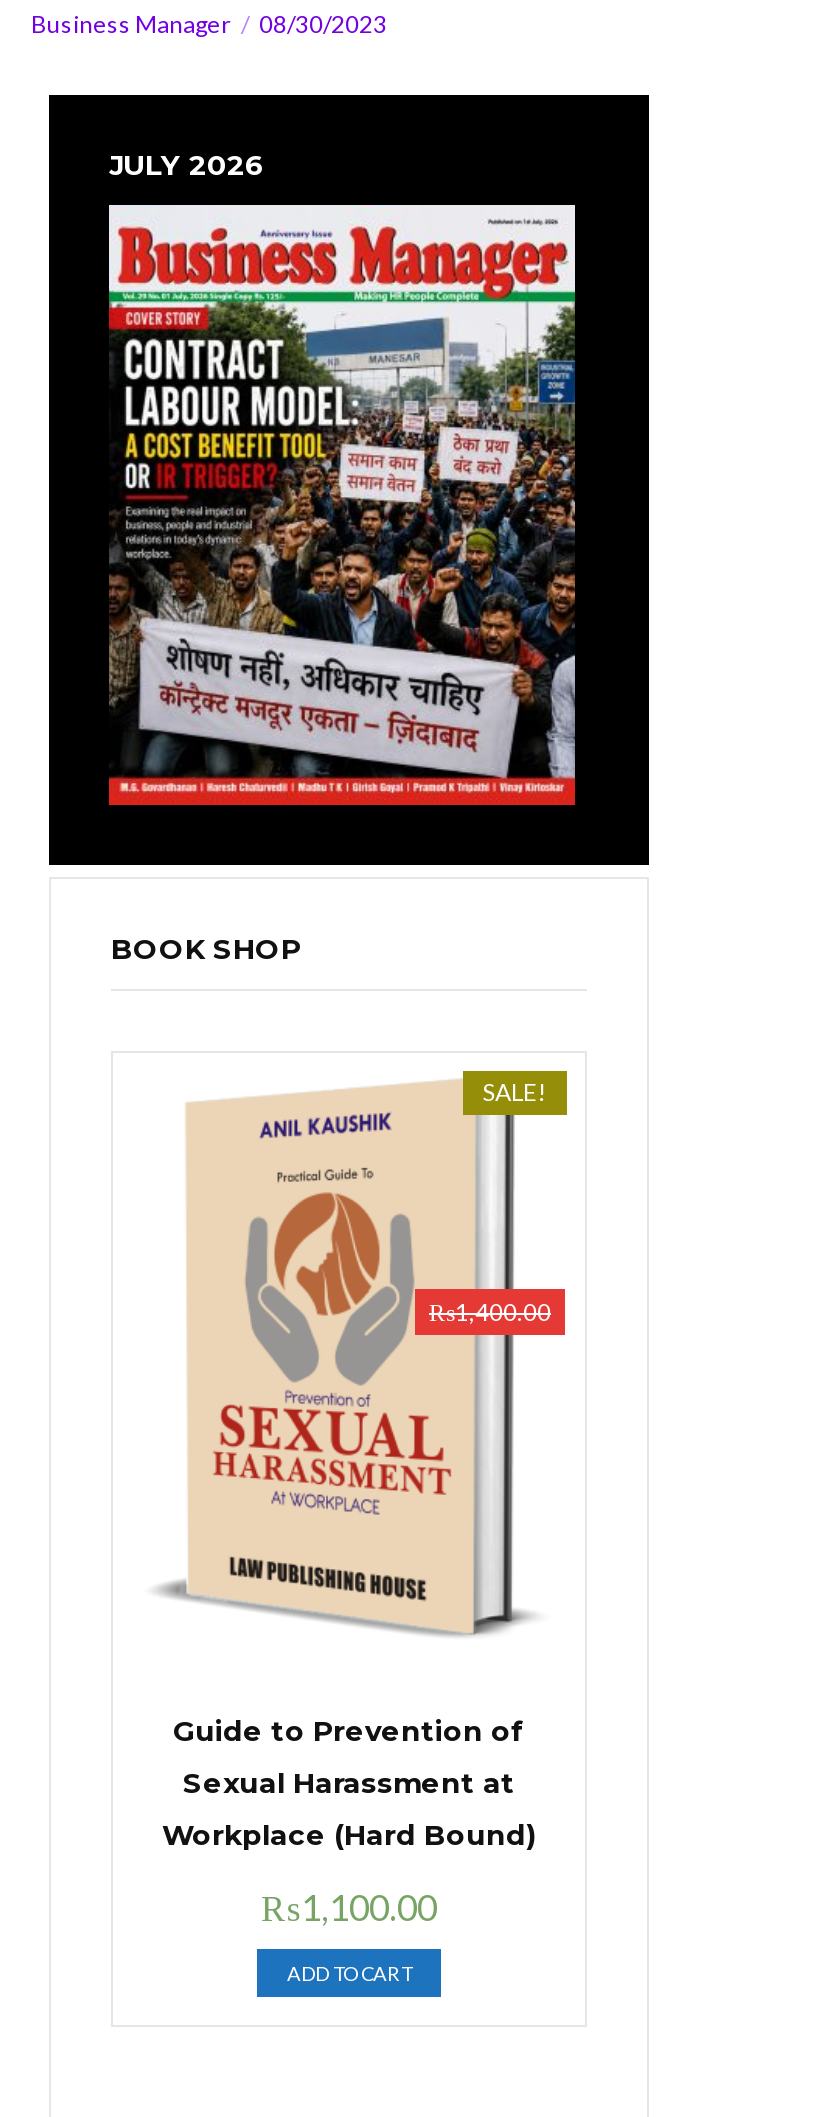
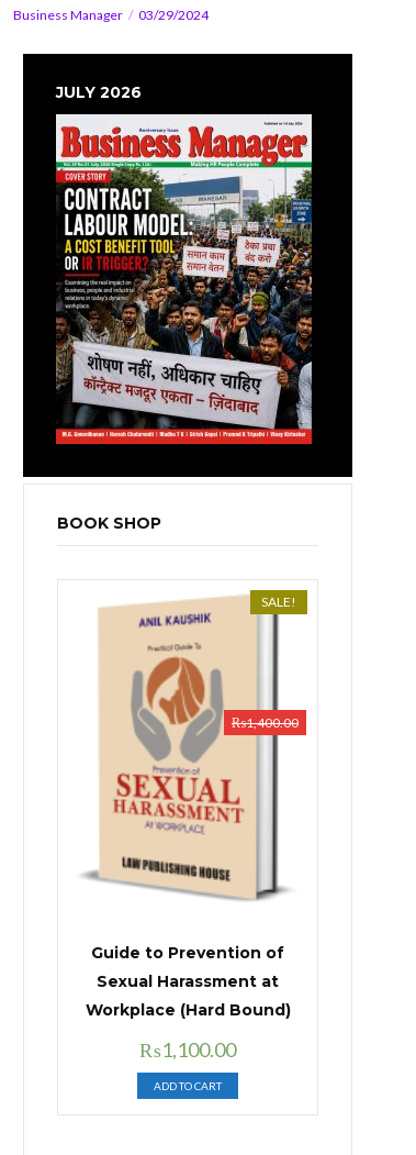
[31,9,387,39] Business Manager 08/30/2023 -> [13,7,209,23] Business Manager 03/29/2024

